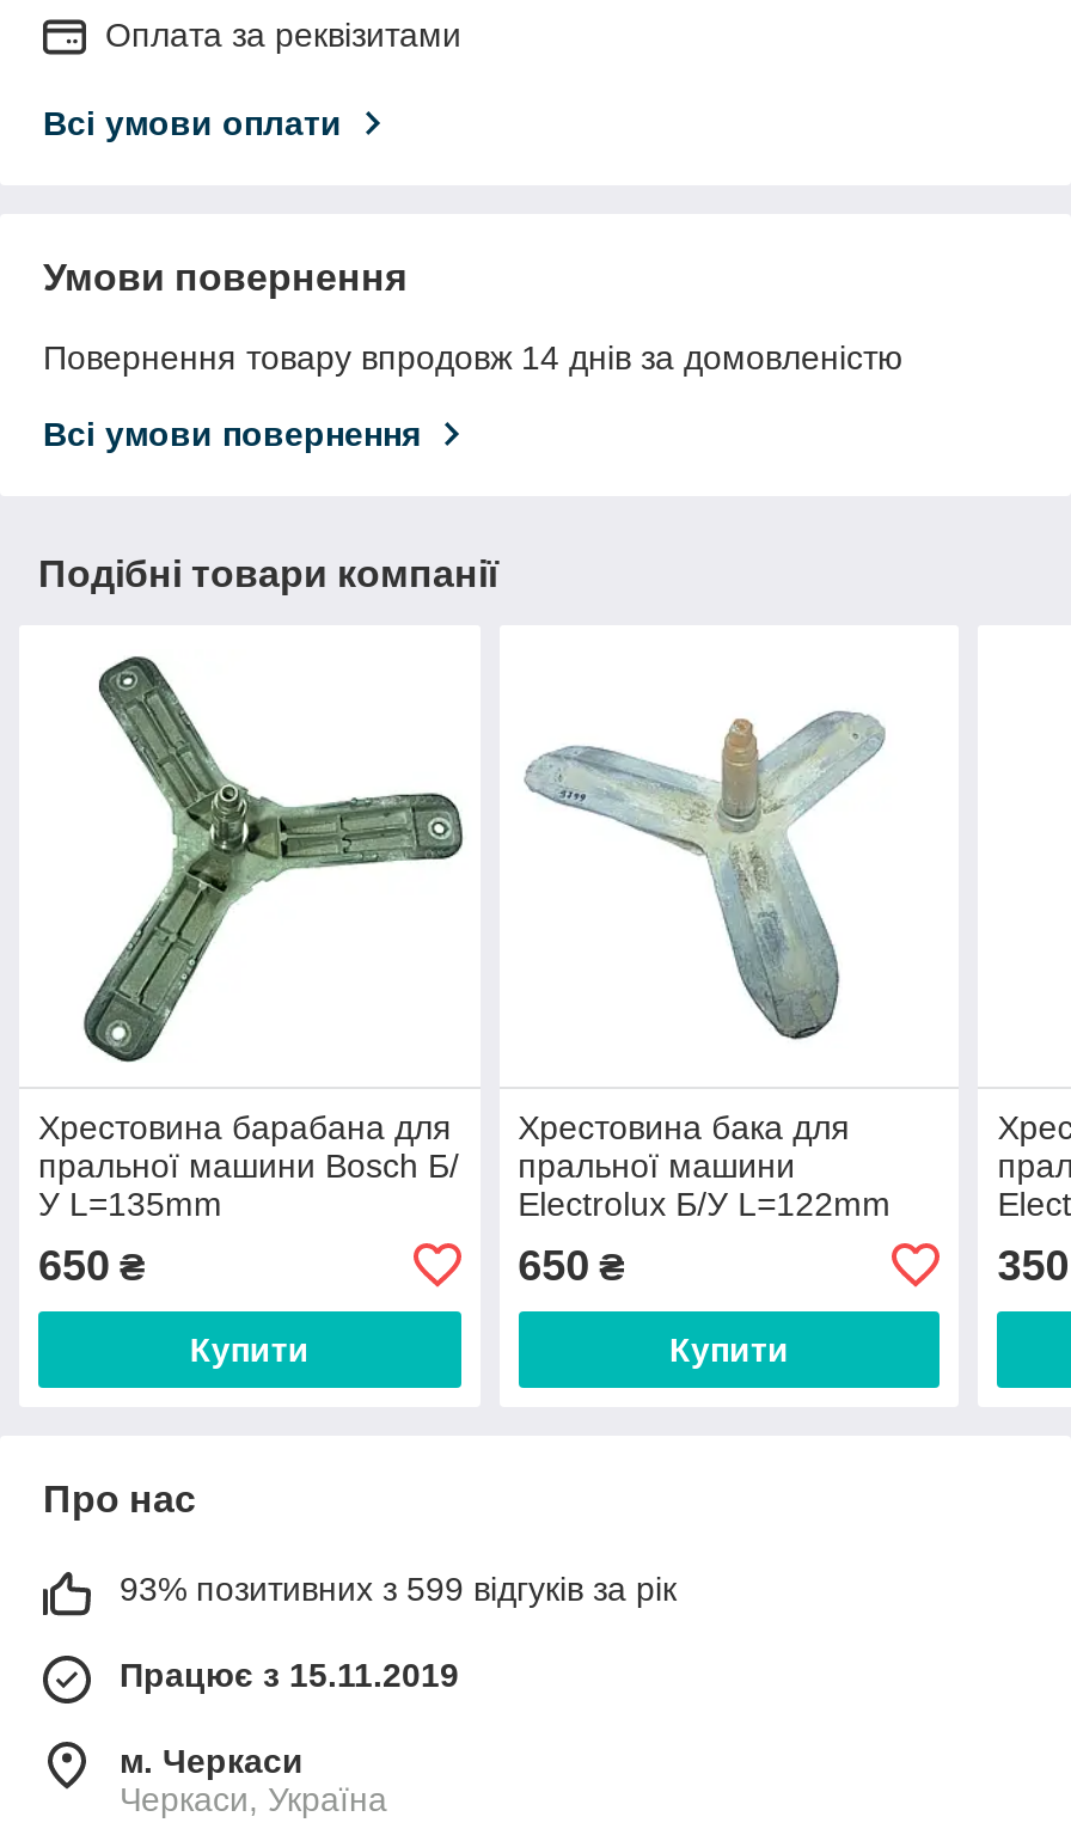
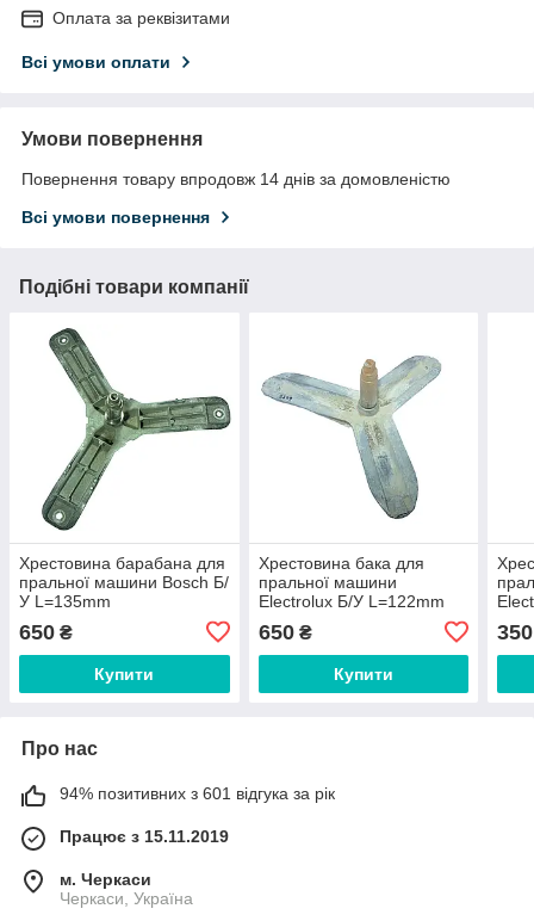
[120,1569,677,1607] 93% позитивних з 599 відгуків за рік -> [60,784,335,803] 94% позитивних з 601 відгука за рік

